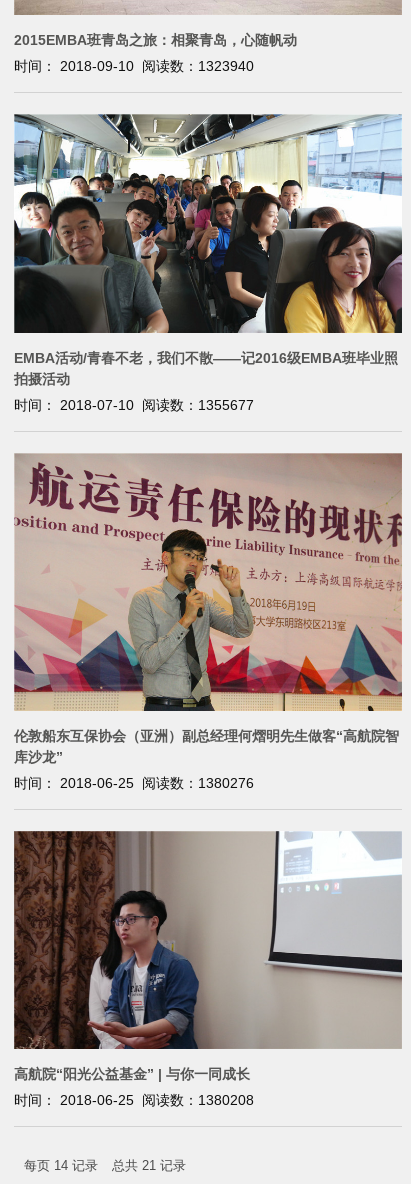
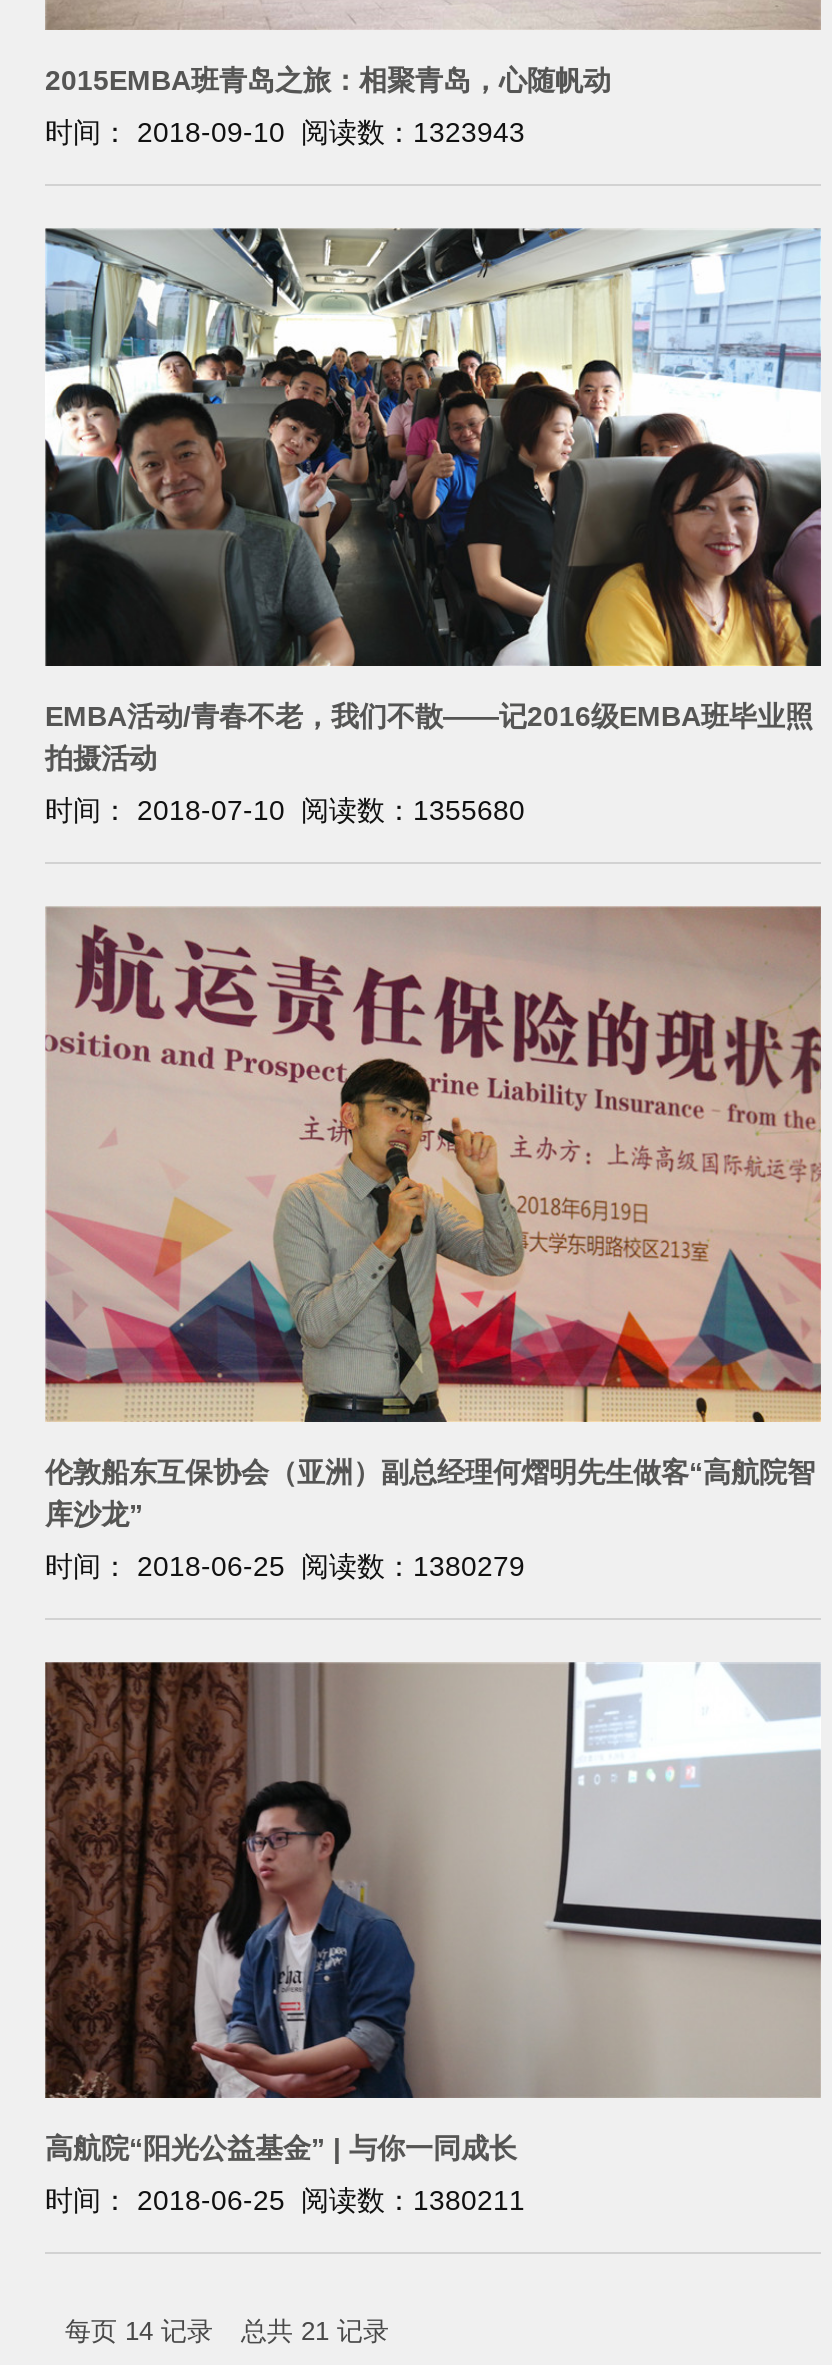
[14,58,254,74] 时间： 2018-09-10 阅读数：1323940 -> [45,117,525,149] 时间： 2018-09-10 阅读数：1323943
[14,397,254,413] 时间： 2018-07-10 阅读数：1355677 -> [45,794,525,826] 时间： 2018-07-10 阅读数：1355680
[14,775,254,791] 时间： 2018-06-25 阅读数：1380276 -> [45,1551,525,1583] 时间： 2018-06-25 阅读数：1380279
[14,1092,254,1108] 时间： 2018-06-25 阅读数：1380208 -> [45,2185,525,2217] 时间： 2018-06-25 阅读数：1380211

